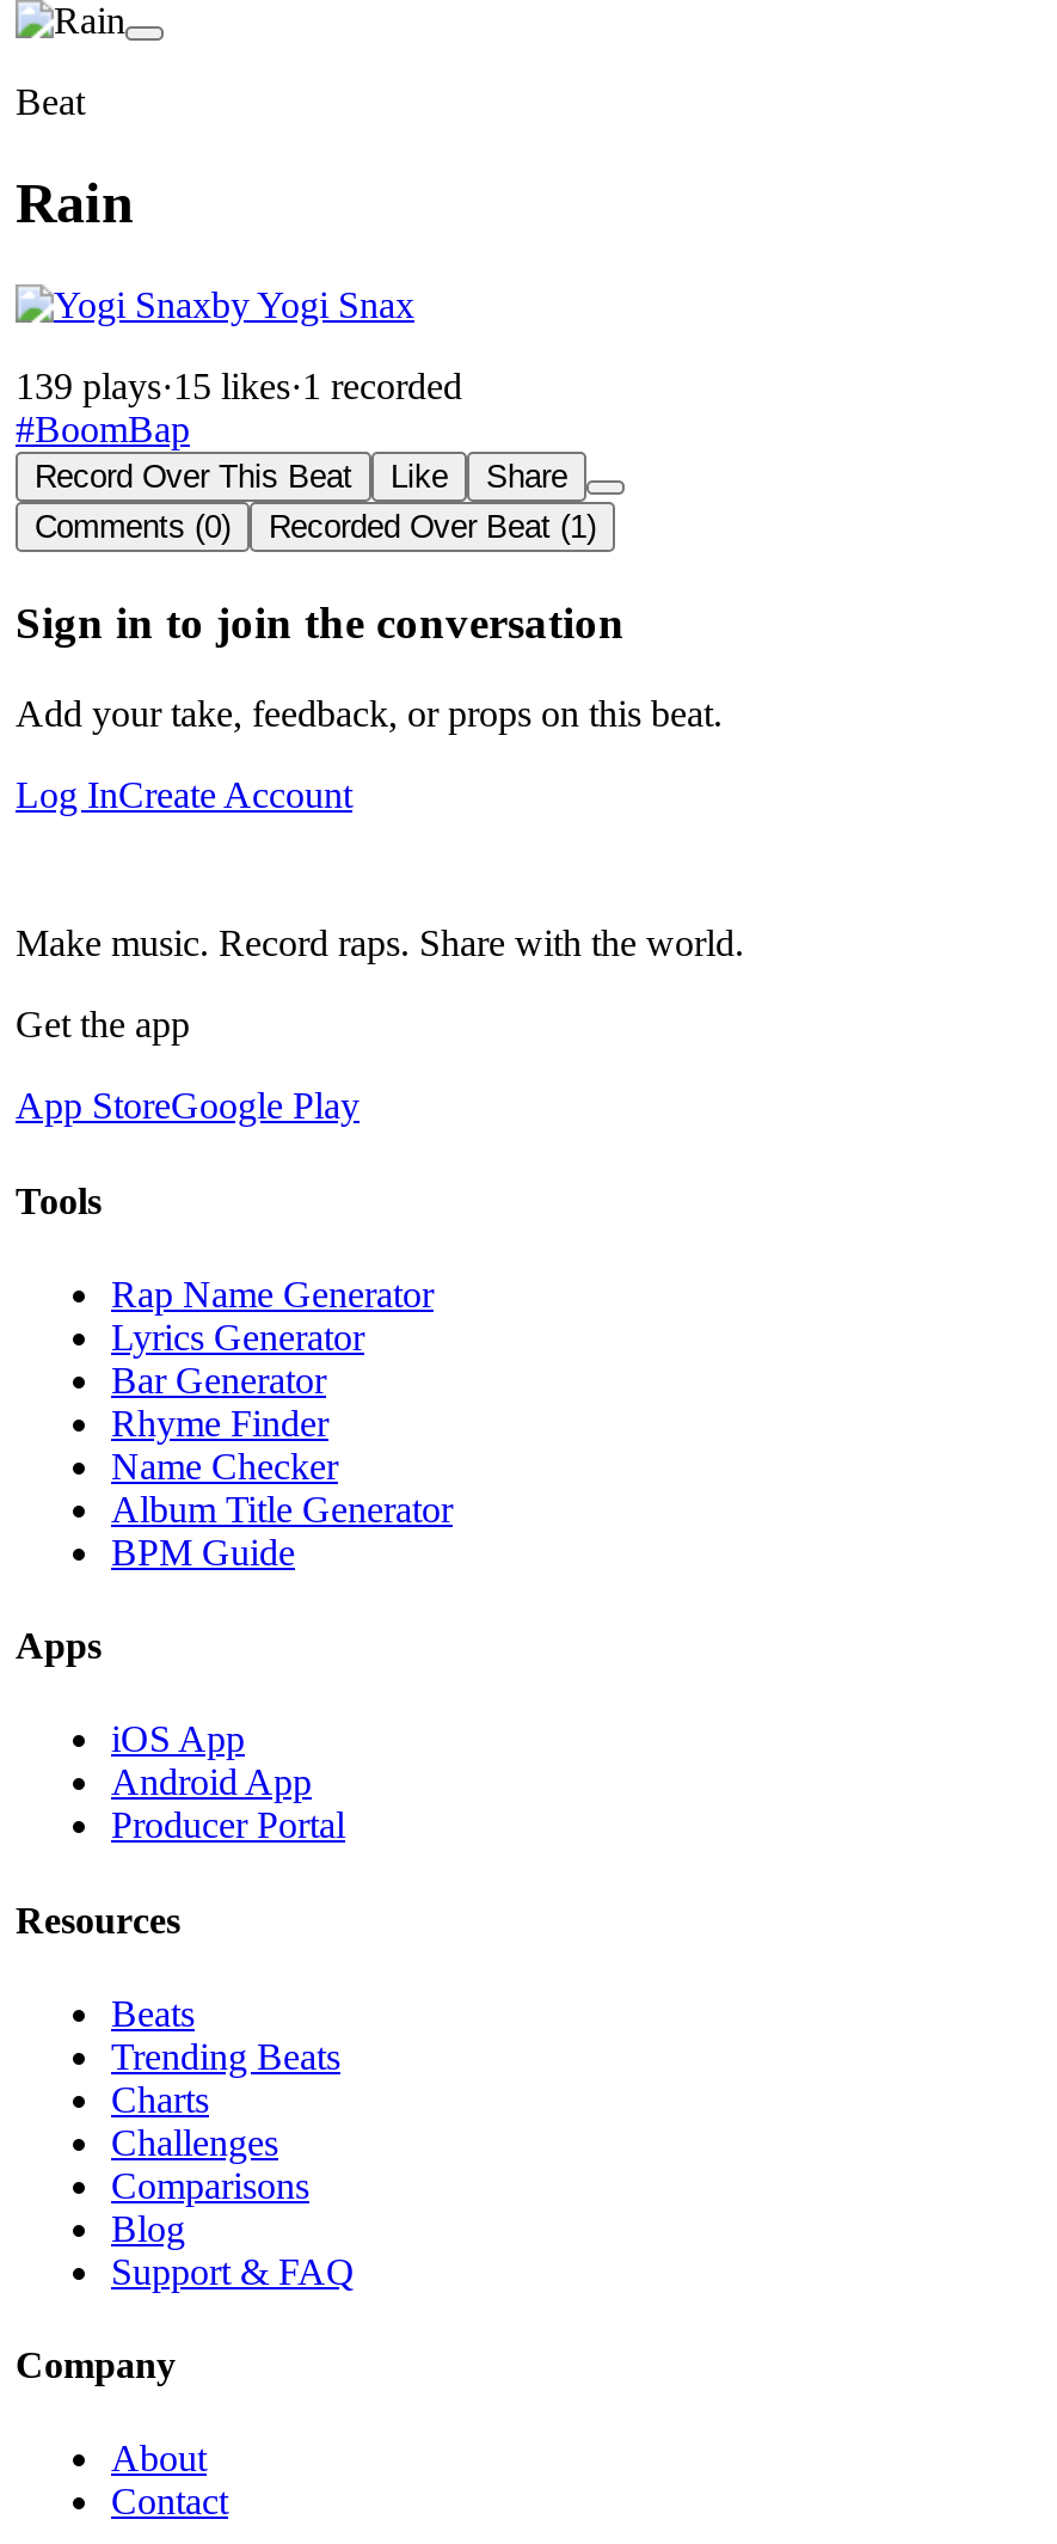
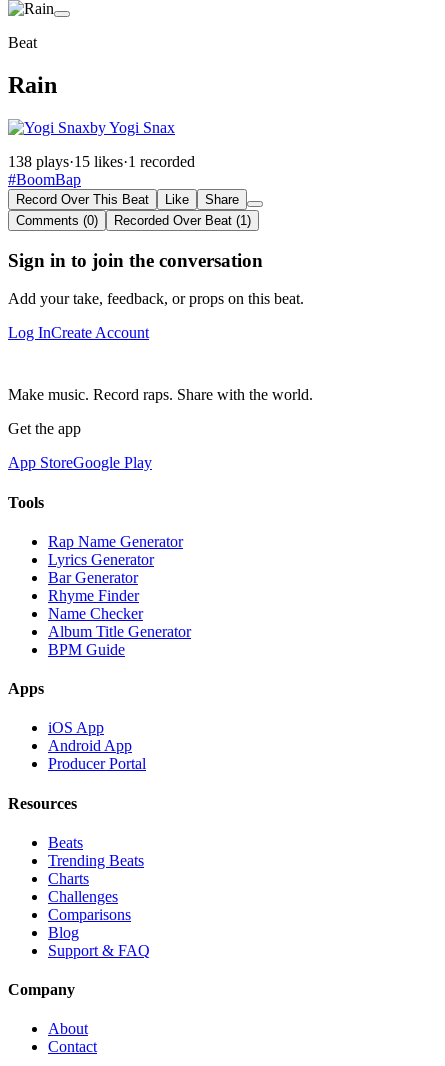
[16,365,462,406] 139 plays · 15 likes · 1 recorded -> [8,153,195,170] 138 plays · 15 likes · 1 recorded

